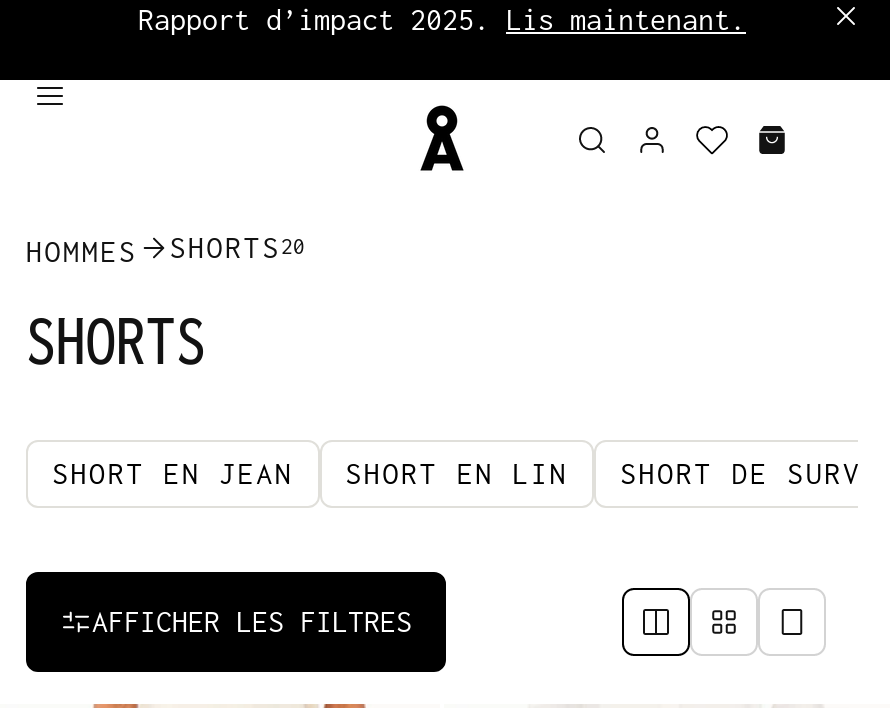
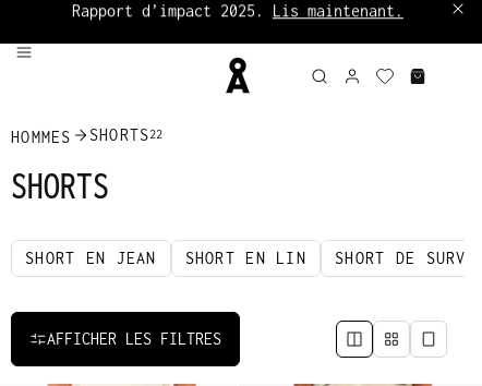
[26,230,305,268] HOMMES SHORTS20 -> [11,125,163,146] HOMMES SHORTS22

